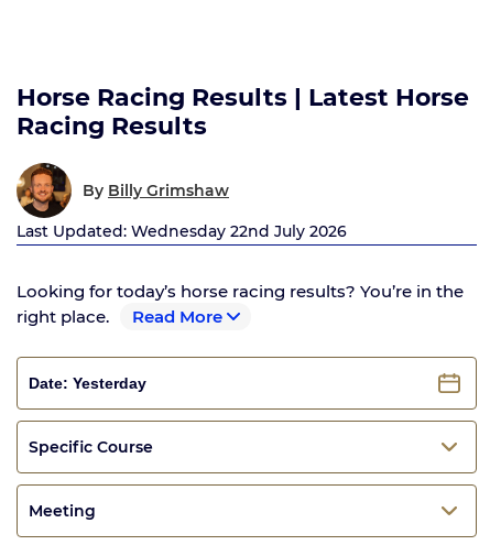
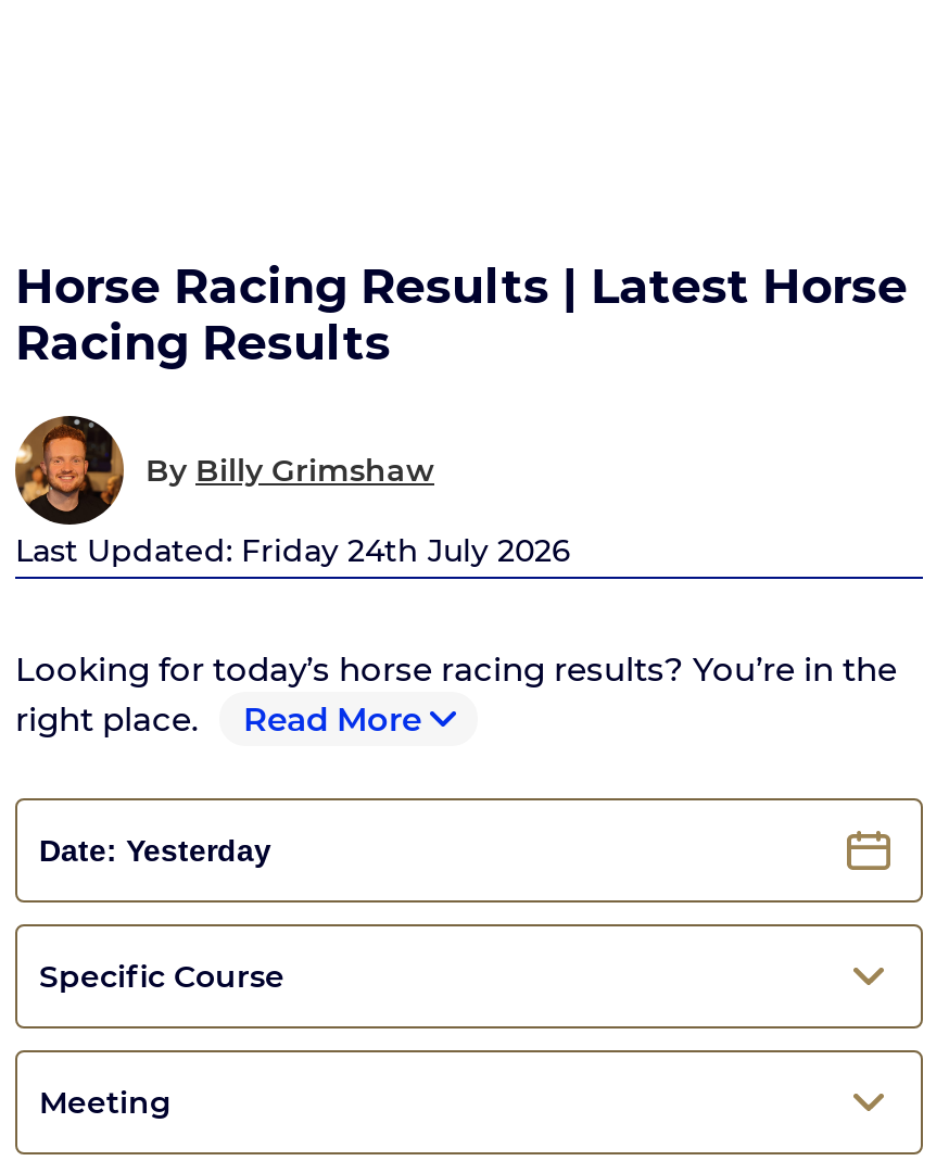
[17,221,347,241] Last Updated: Wednesday 22nd July 2026 -> [15,531,571,570] Last Updated: Friday 24th July 2026

